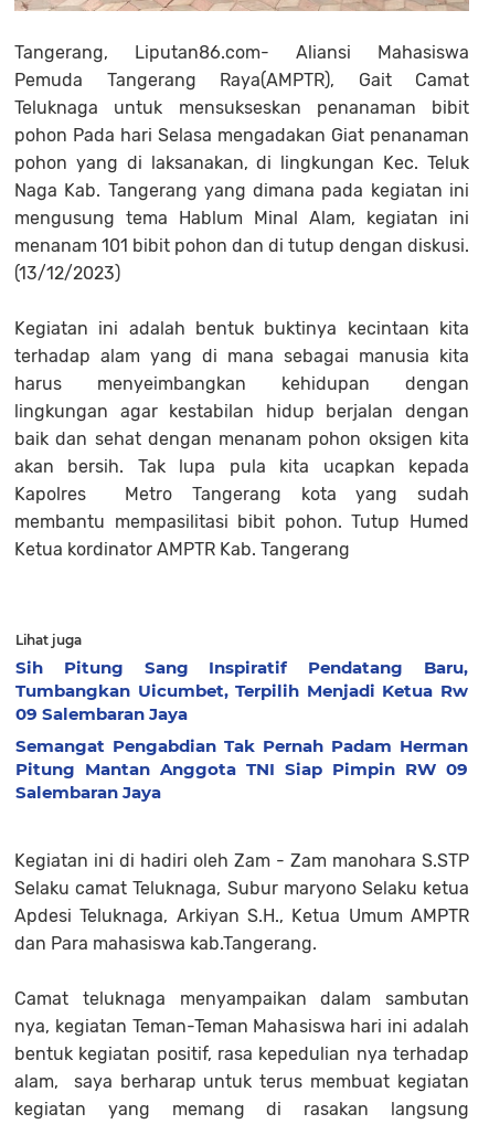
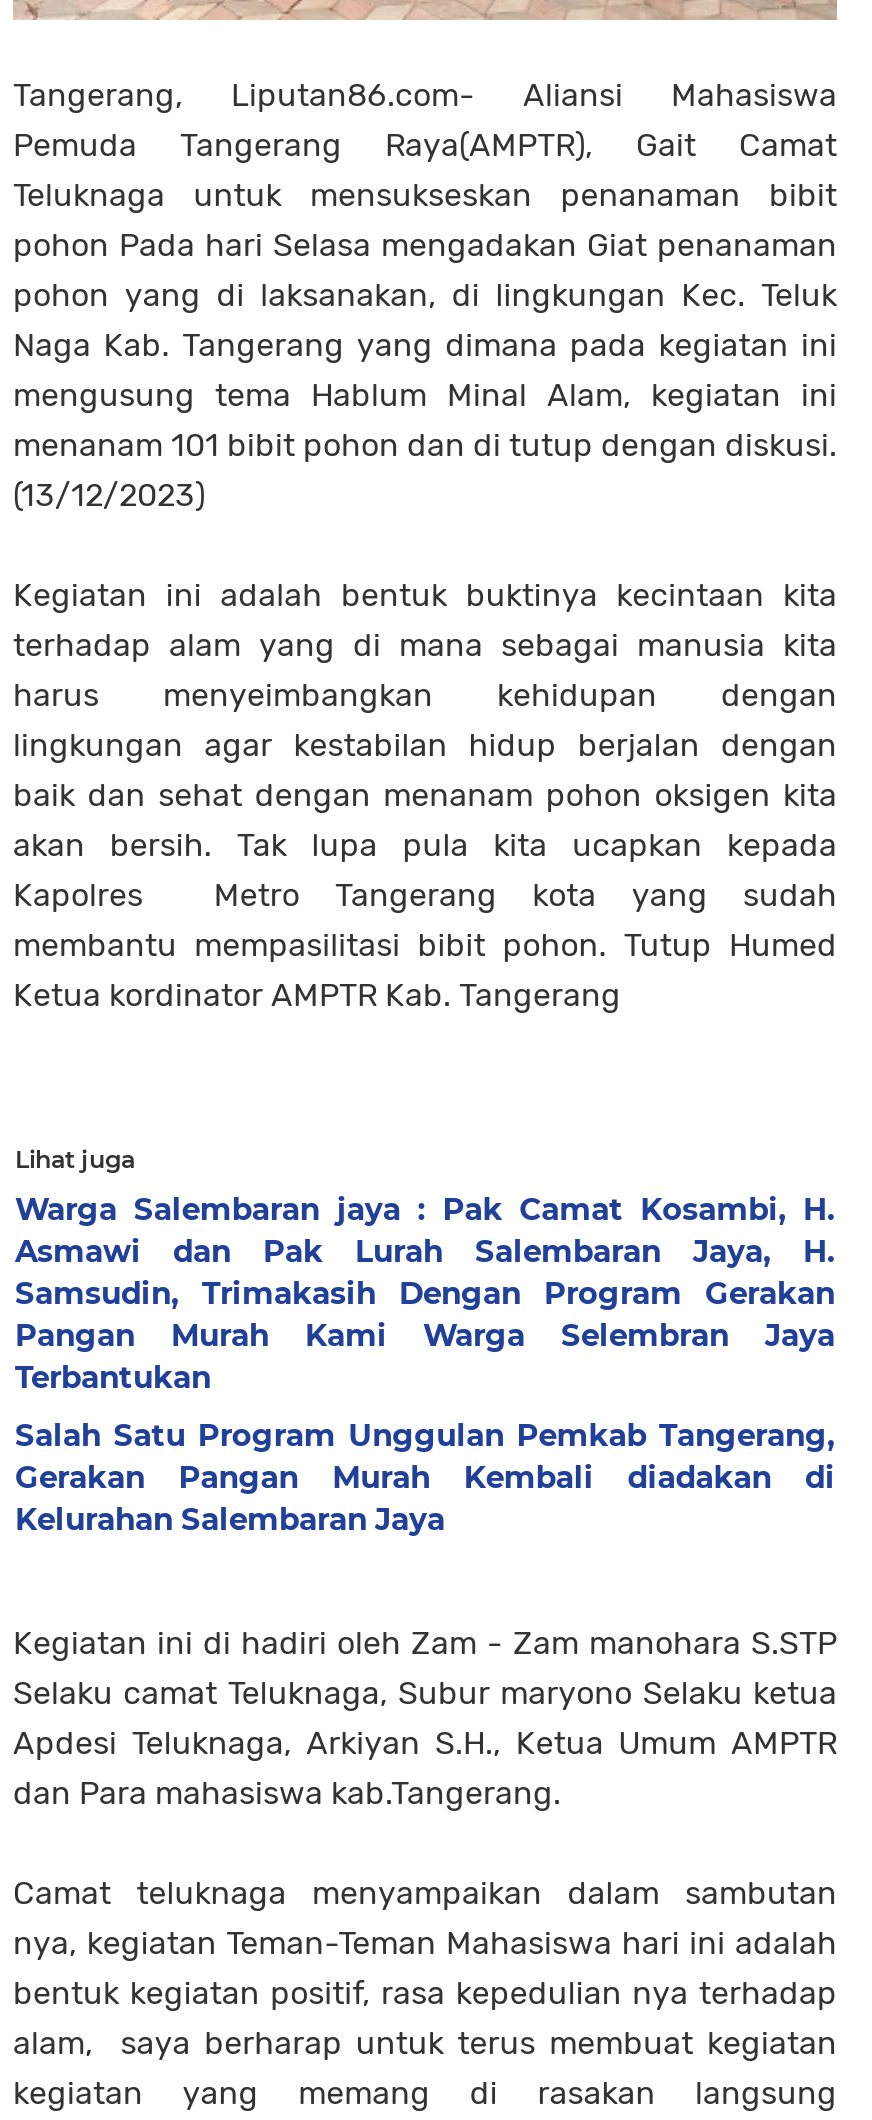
[15,657,468,724] Sih Pitung Sang Inspiratif Pendatang Baru, | Tumbangkan Uicumbet, Terpilih Menjadi Ketua Rw | 09 Salembaran Jaya -> [15,1190,835,1396] Warga Salembaran jaya : Pak Camat Kosambi, H. | Asmawi dan Pak Lurah Salembaran Jaya, H. | Samsudin, Trimakasih Dengan Program Gerakan | Pangan Murah Kami Warga Selembran Jaya | Terbantukan
[15,735,468,803] Semangat Pengabdian Tak Pernah Padam Herman | Pitung Mantan Anggota TNI Siap Pimpin RW 09 | Salembaran Jaya -> [15,1416,835,1538] Salah Satu Program Unggulan Pemkab Tangerang, | Gerakan Pangan Murah Kembali diadakan di | Kelurahan Salembaran Jaya

